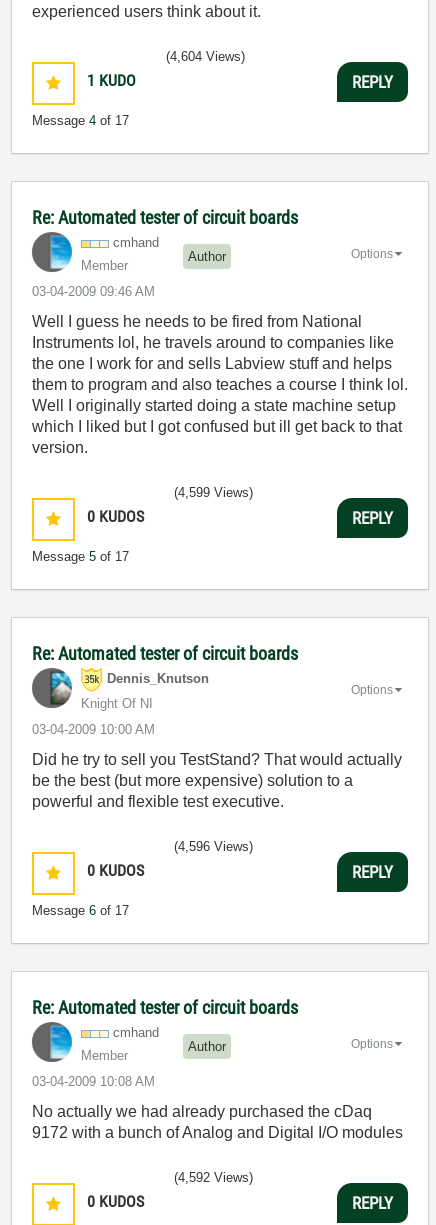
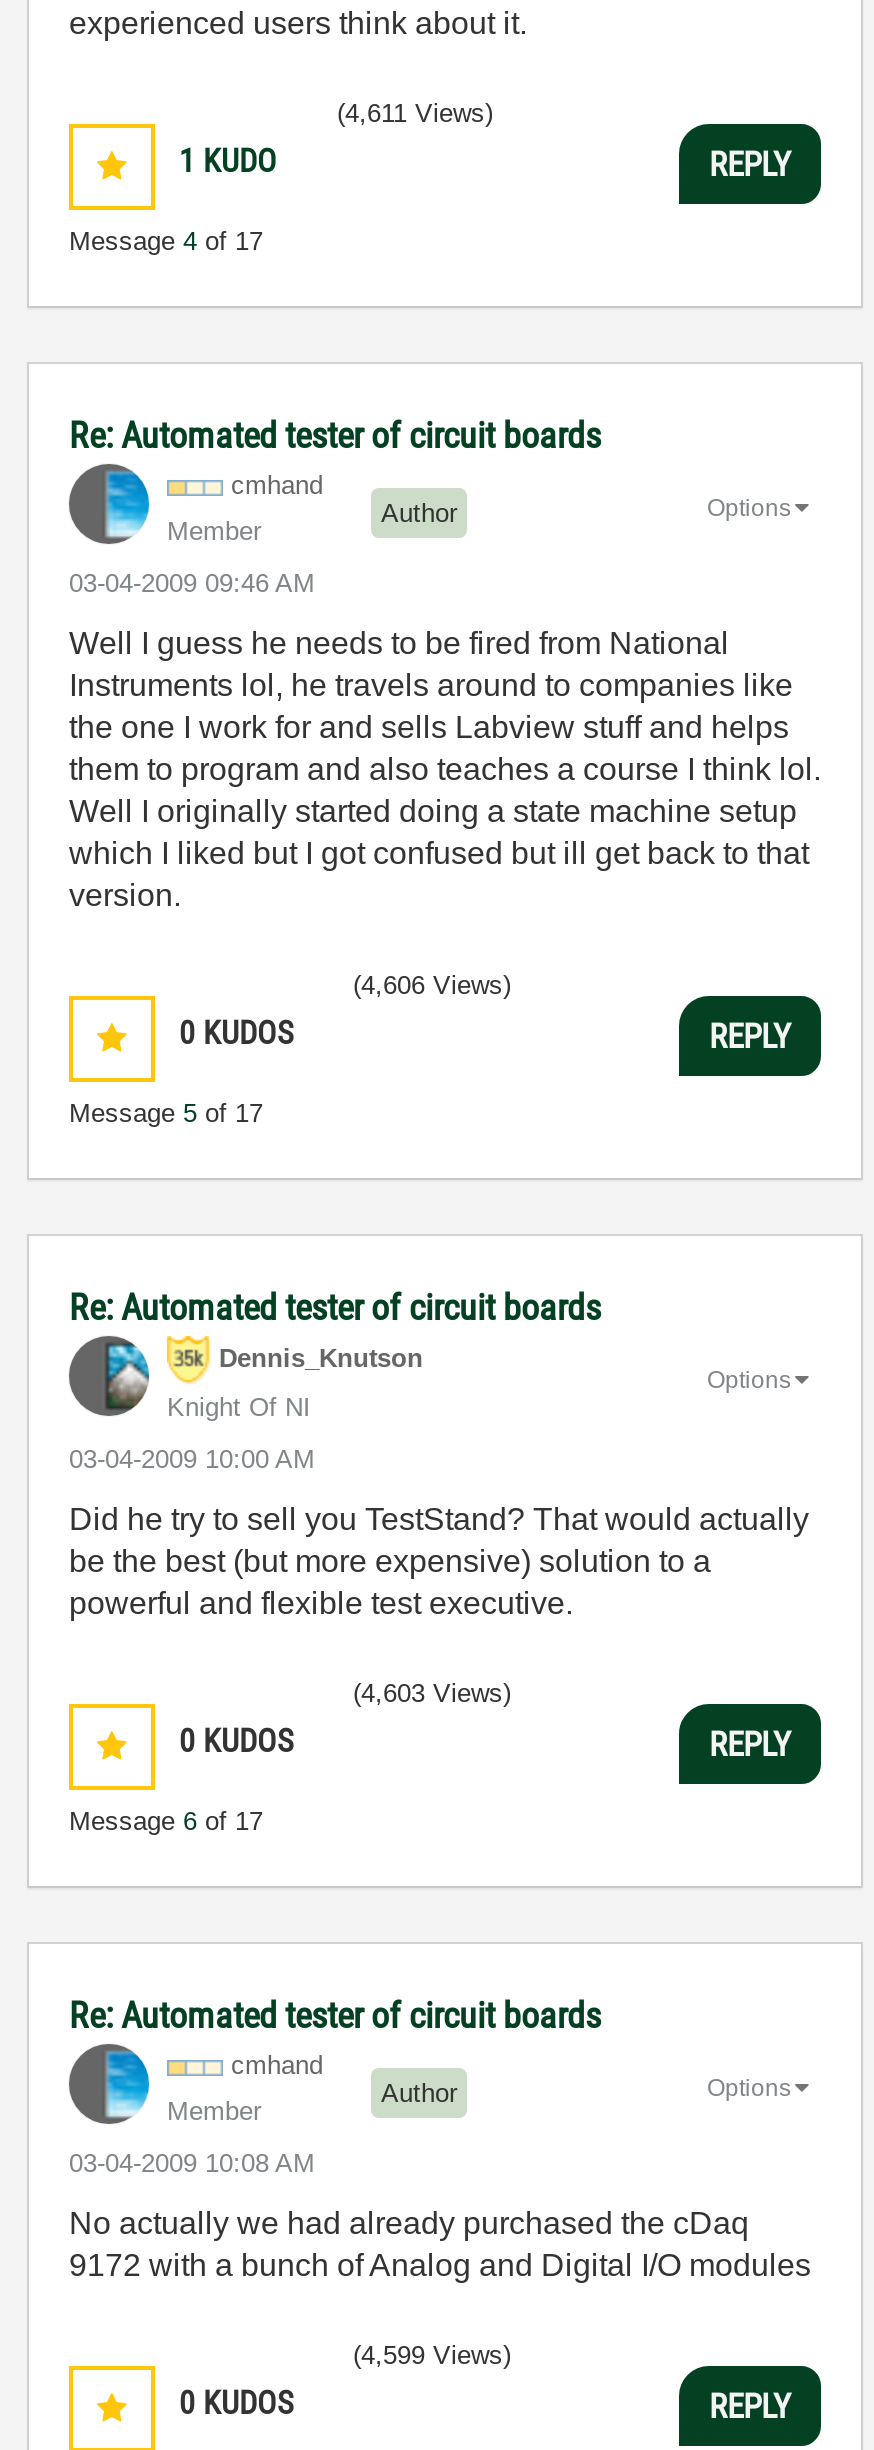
[166,49,245,64] (4,604 Views) -> [337,98,493,128] (4,611 Views)
[174,485,253,500] (4,599 Views) -> [353,970,511,1000] (4,606 Views)
[174,839,253,854] (4,596 Views) -> [353,1678,511,1708] (4,603 Views)
[174,1170,253,1185] (4,592 Views) -> [353,2340,511,2370] (4,599 Views)

